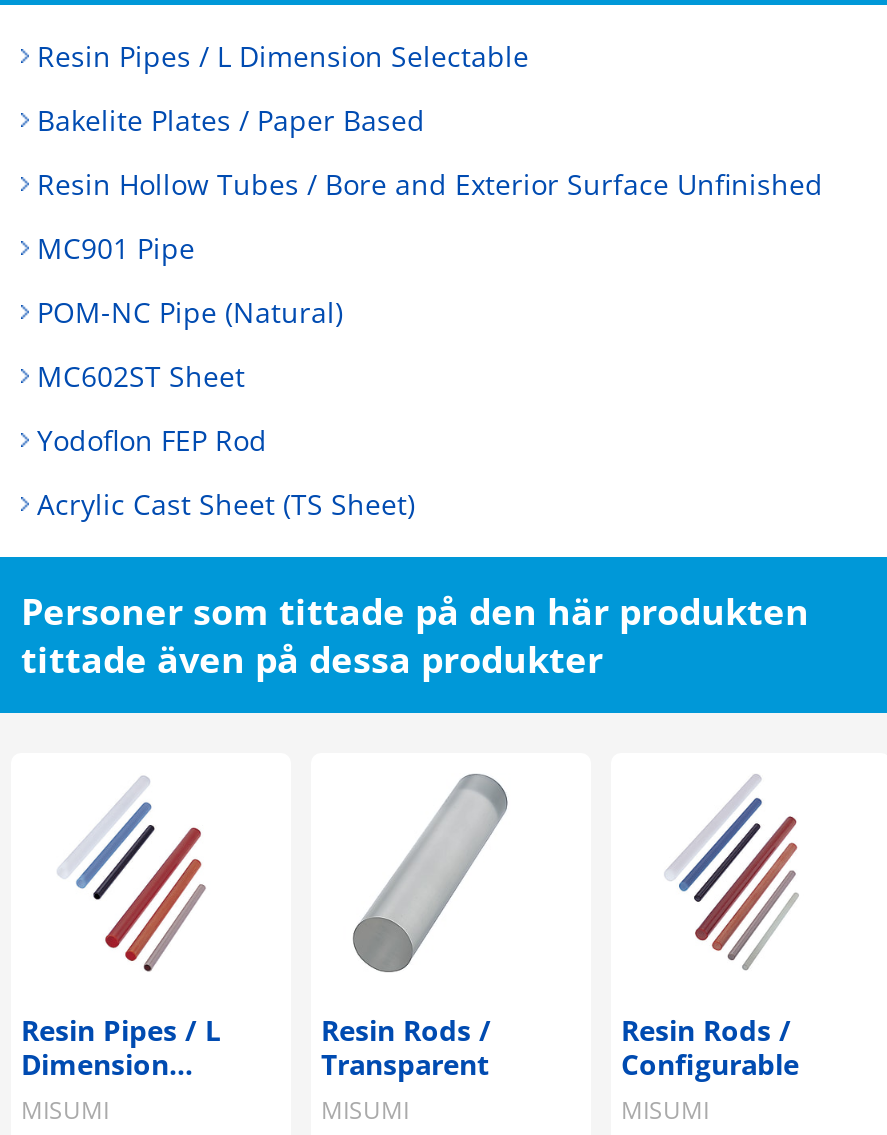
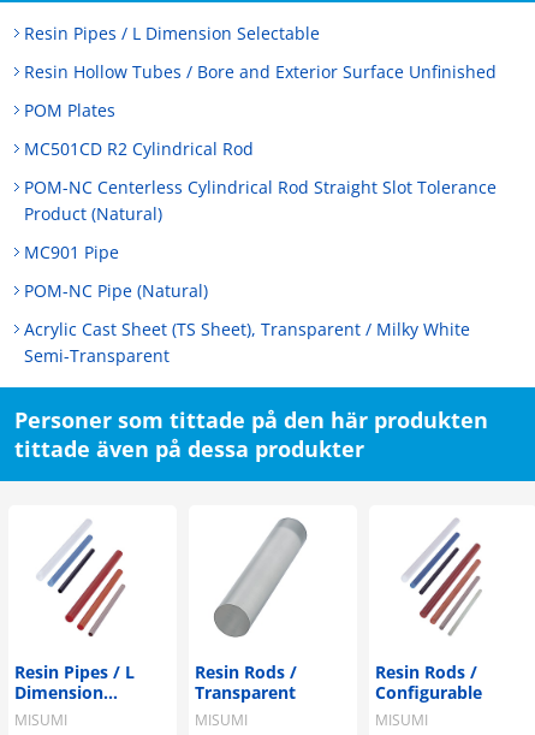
[37,101,425,139] Bakelite Plates / Paper Based -> none
moved [37,165,823,203] -> [24,60,497,83]: Resin Hollow Tubes / Bore and Exterior Surface Unfinished
none -> [24,99,497,225] POM Plates | MC501CD R2 Cylindrical Rod | POM-NC Centerless Cylindrical Rod Straight Slot Tolerance | Product (Natural)
moved [37,229,343,331] -> [24,241,208,302]: MC901 Pipe | POM-NC Pipe (Natural)
[37,357,415,523] MC602ST Sheet | Yodoflon FEP Rod | Acrylic Cast Sheet (TS Sheet) -> [24,318,470,367] Acrylic Cast Sheet (TS Sheet), Transparent / Milky White | Semi-Transparent

